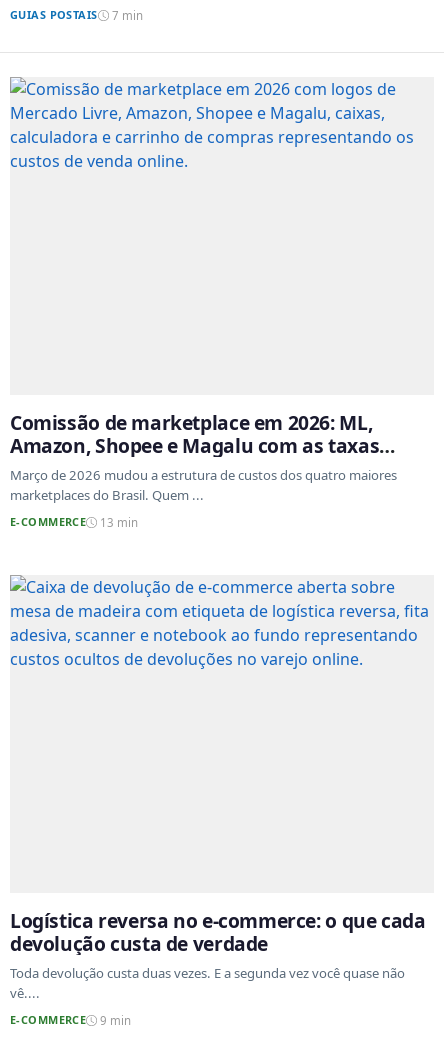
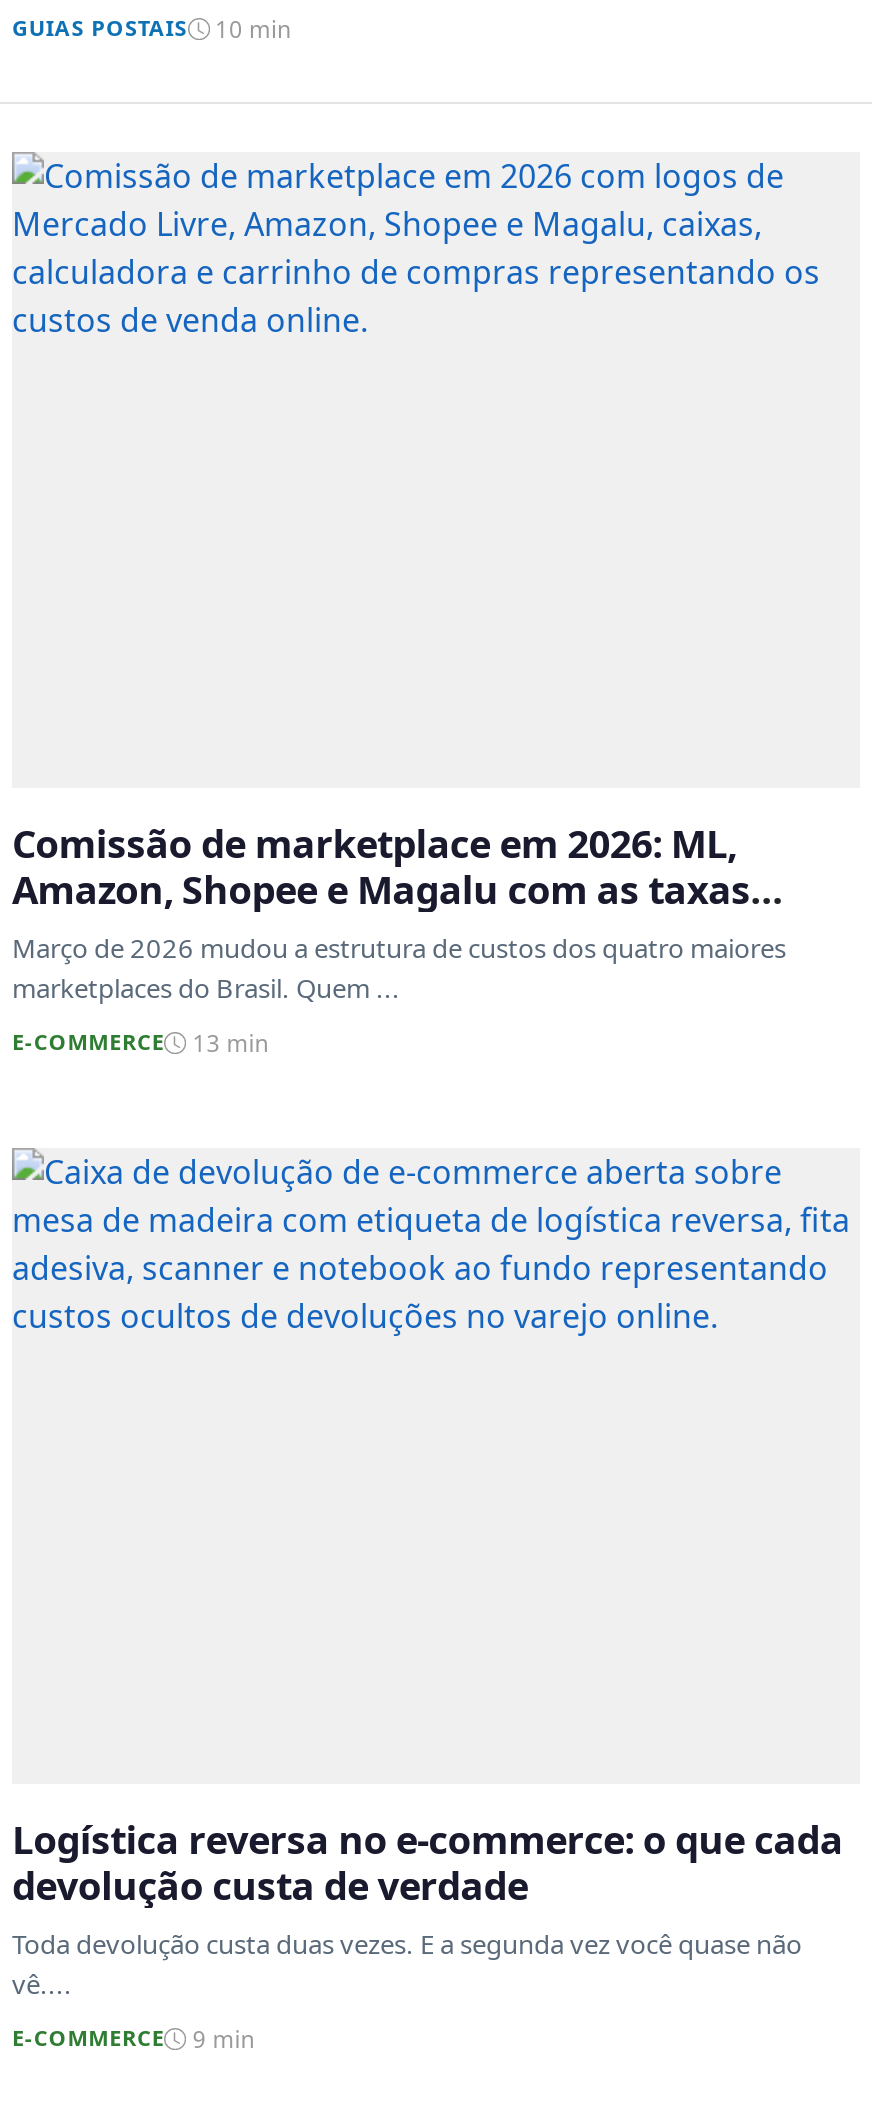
[10,7,142,23] GUIAS POSTAIS 7 min -> [12,13,291,44] GUIAS POSTAIS 10 min

